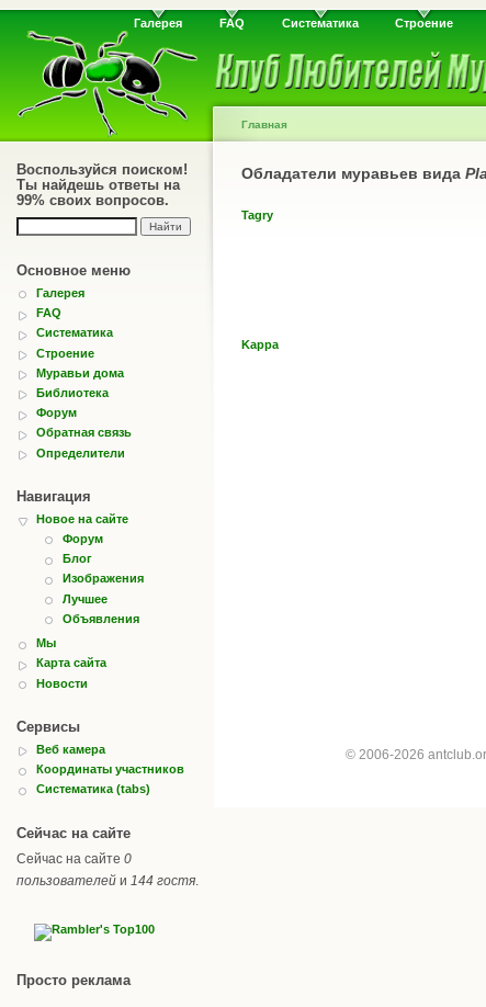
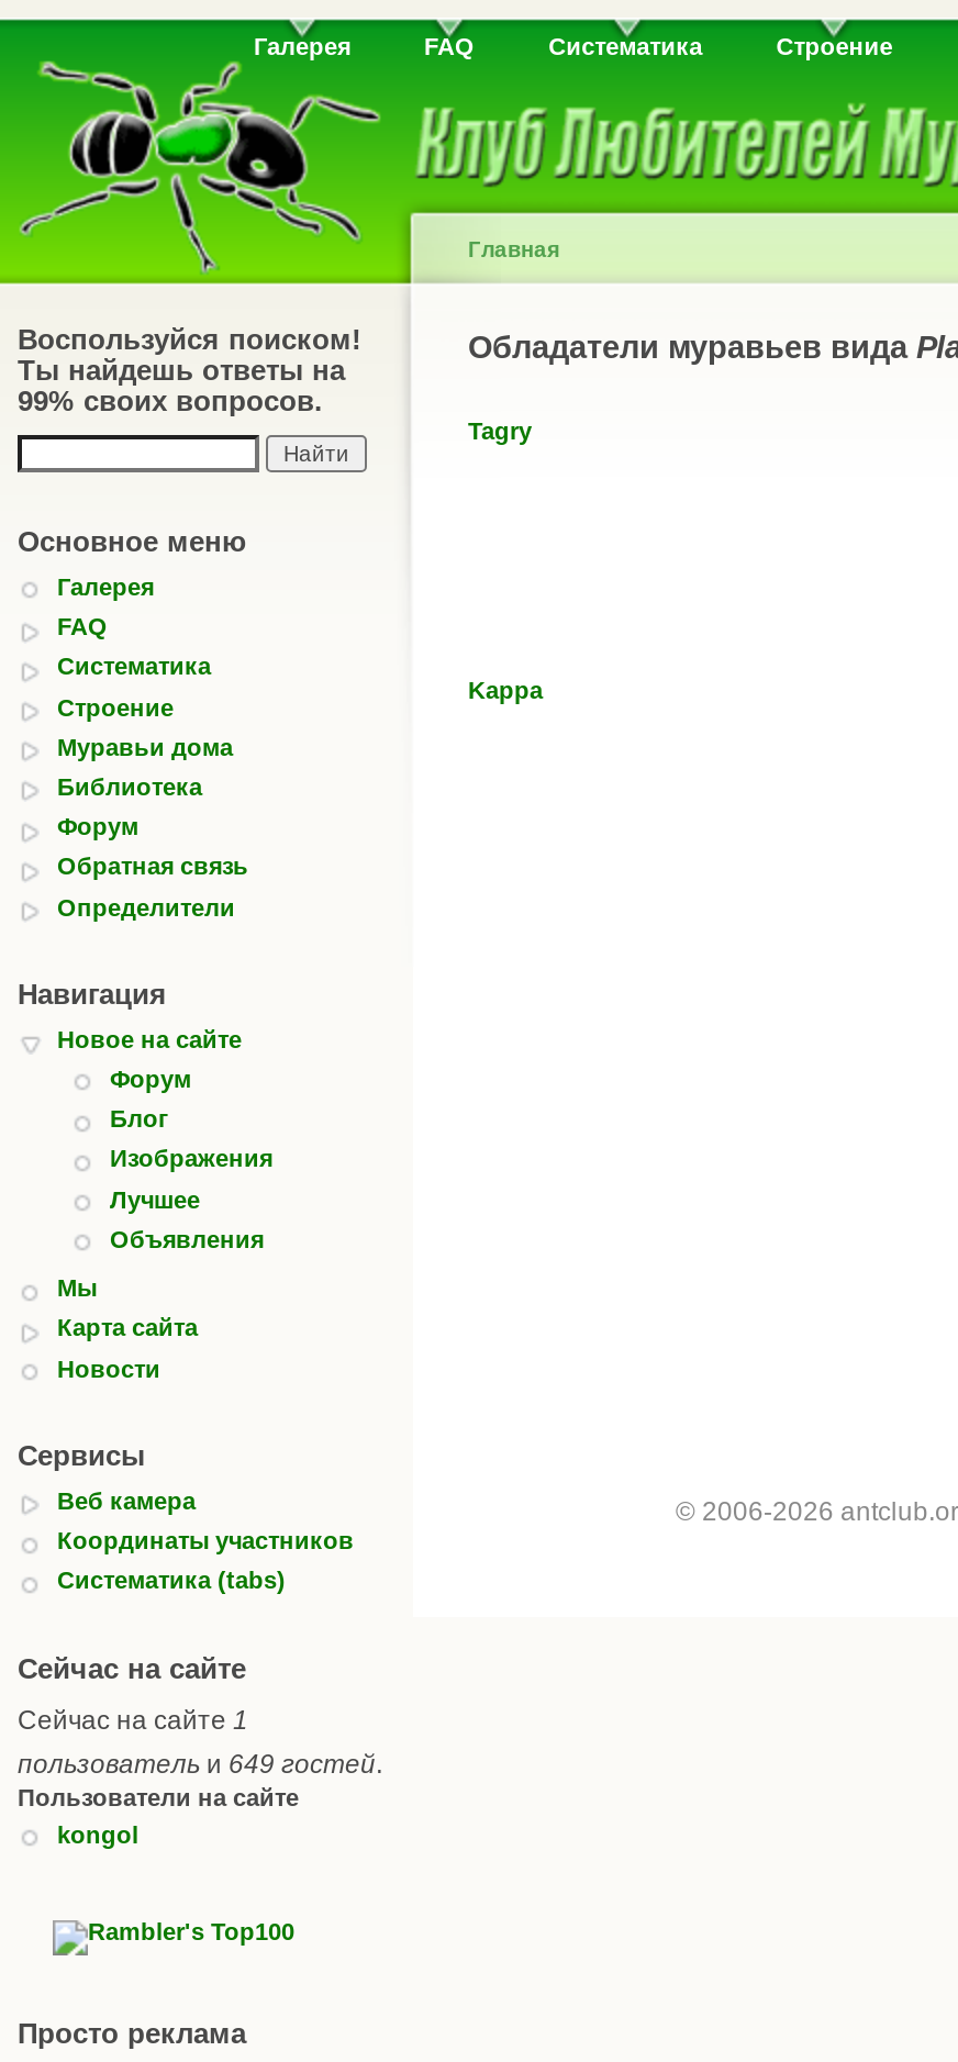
[16,851,199,888] Сейчас на сайте 0 | пользователей и 144 гостя. -> [18,1704,382,1848] Сейчас на сайте 1 | пользователь и 649 гостей. | Пользователи на сайте | kongol

